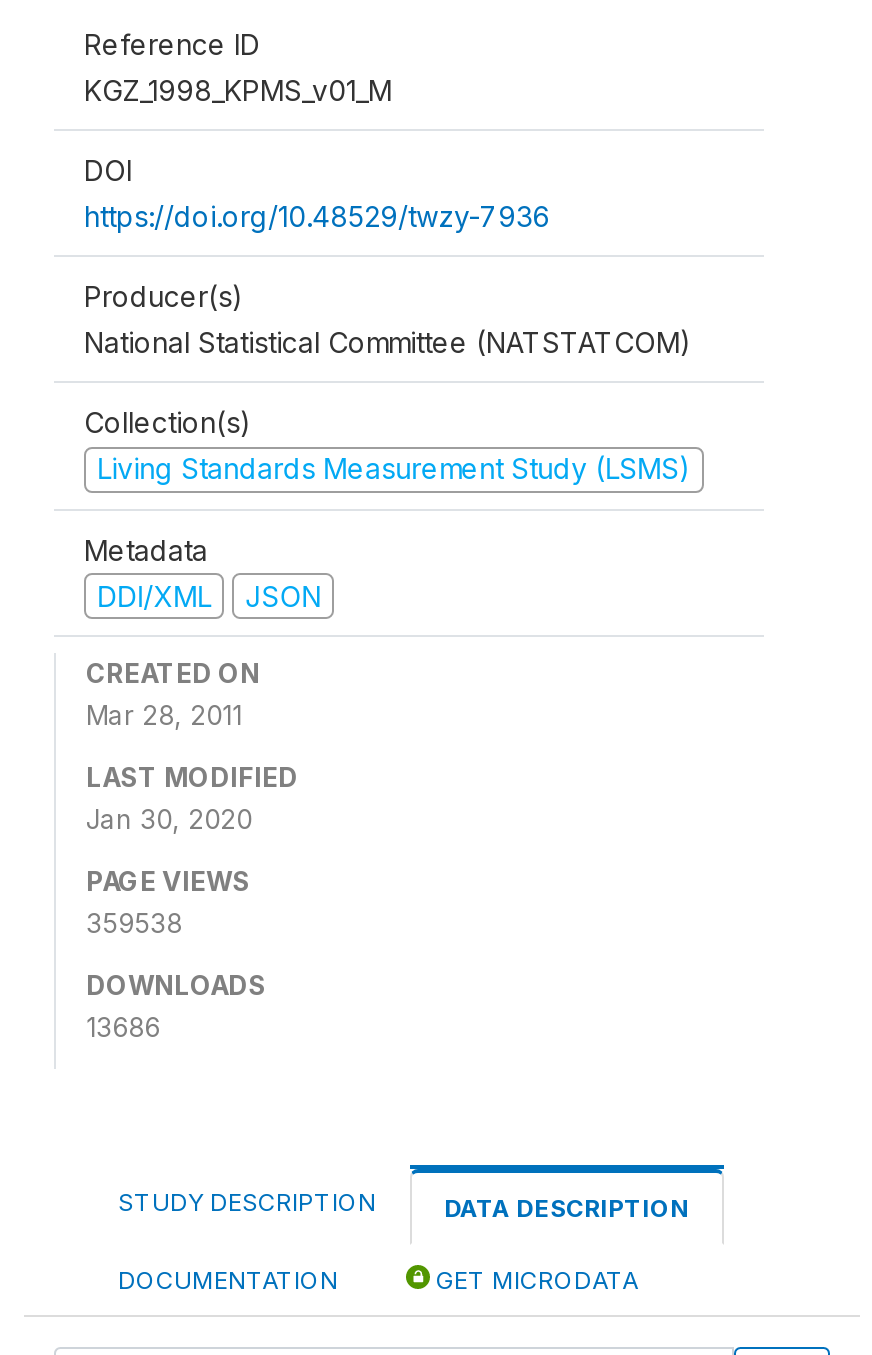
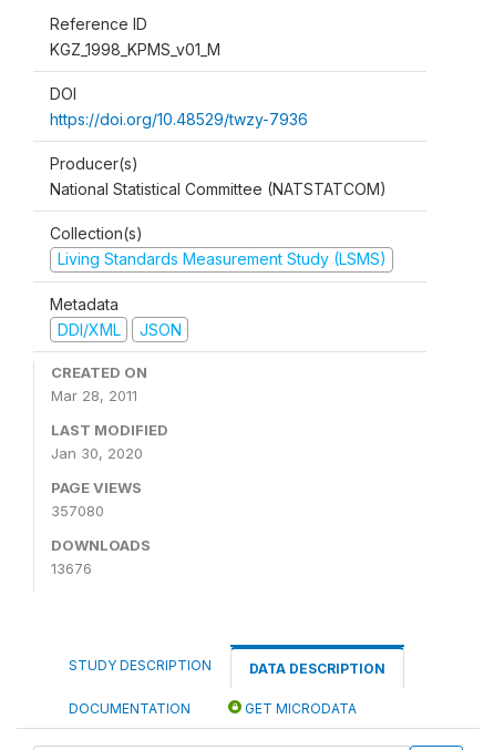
[86,907,182,939] 359538 -> [51,502,104,520] 357080
[86,1011,160,1043] 13686 -> [51,559,92,577] 13676

